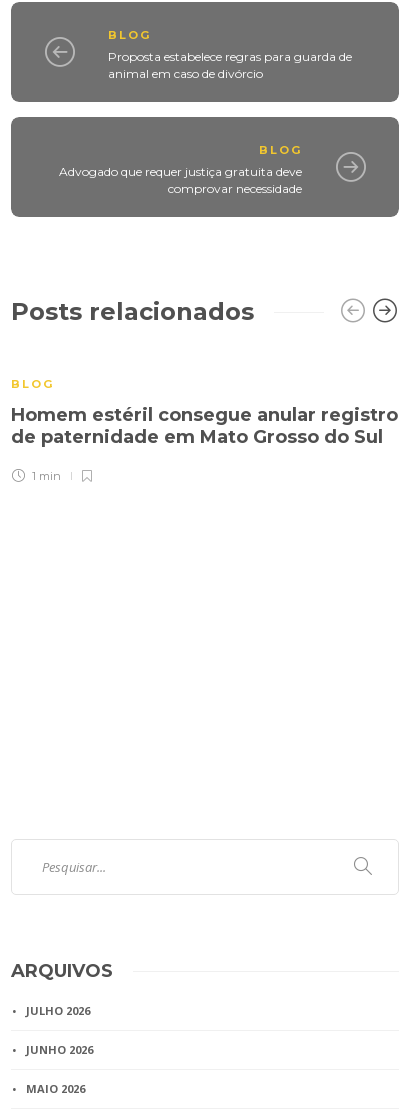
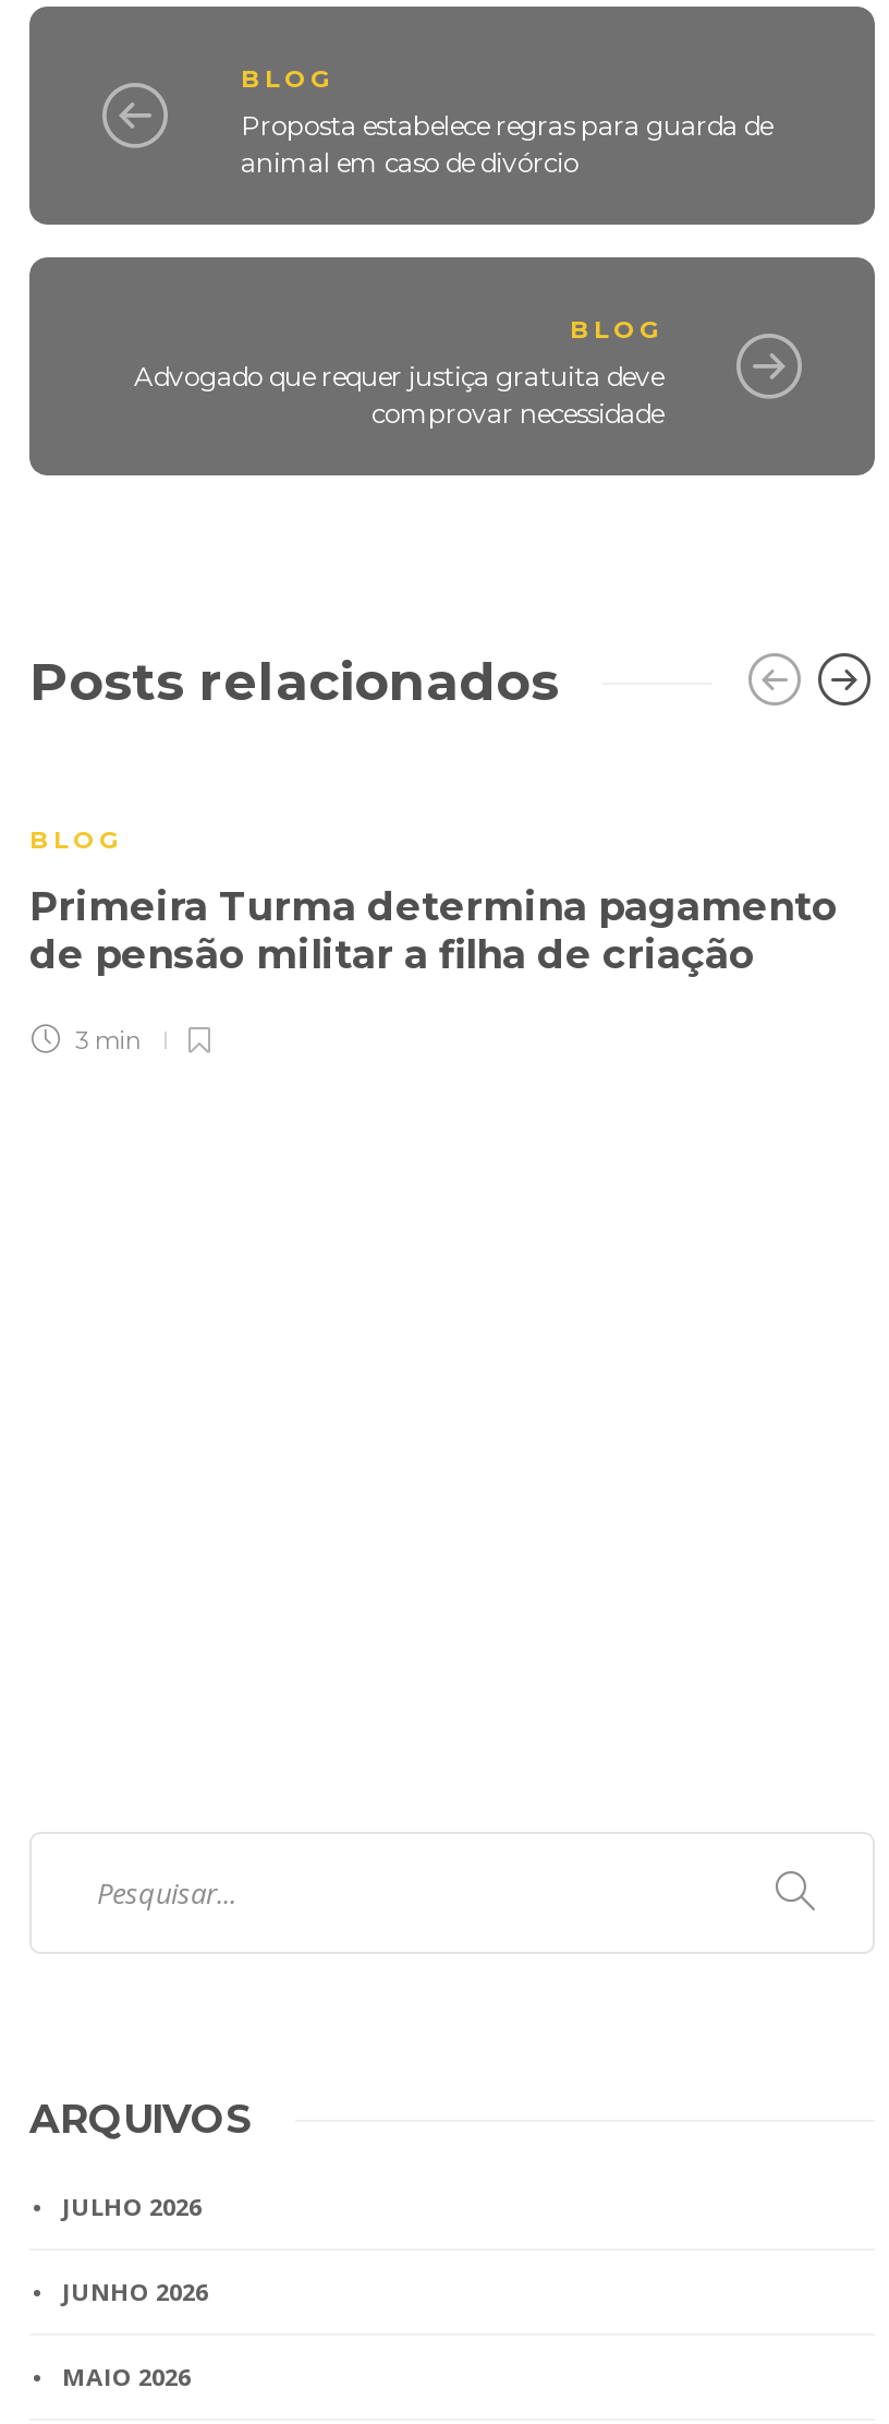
[11,404,398,448] Homem estéril consegue anular registro | de paternidade em Mato Grosso do Sul -> [29,884,838,980] Primeira Turma determina pagamento | de pensão militar a filha de criação
[29,469,61,483] 1 min -> [69,1026,143,1056] 3 min

